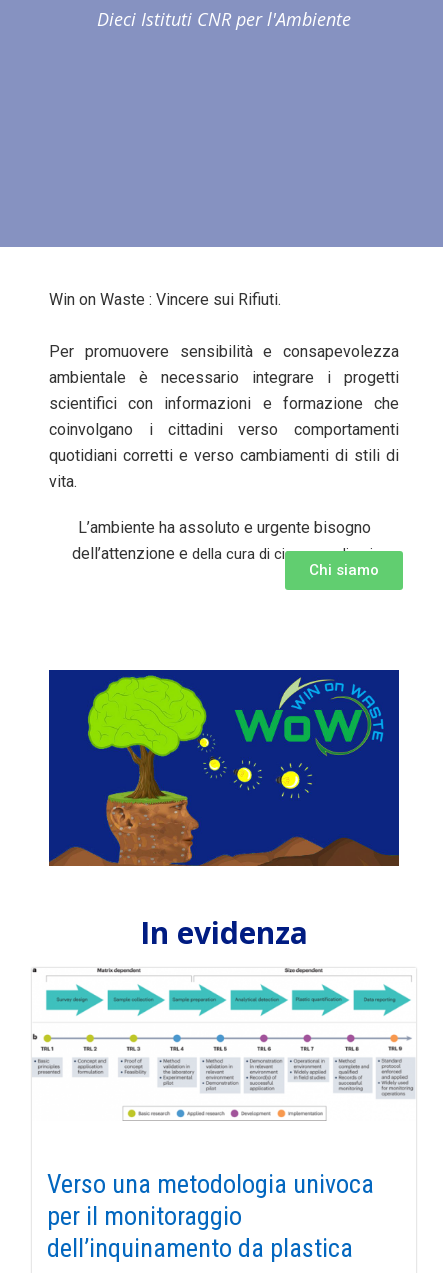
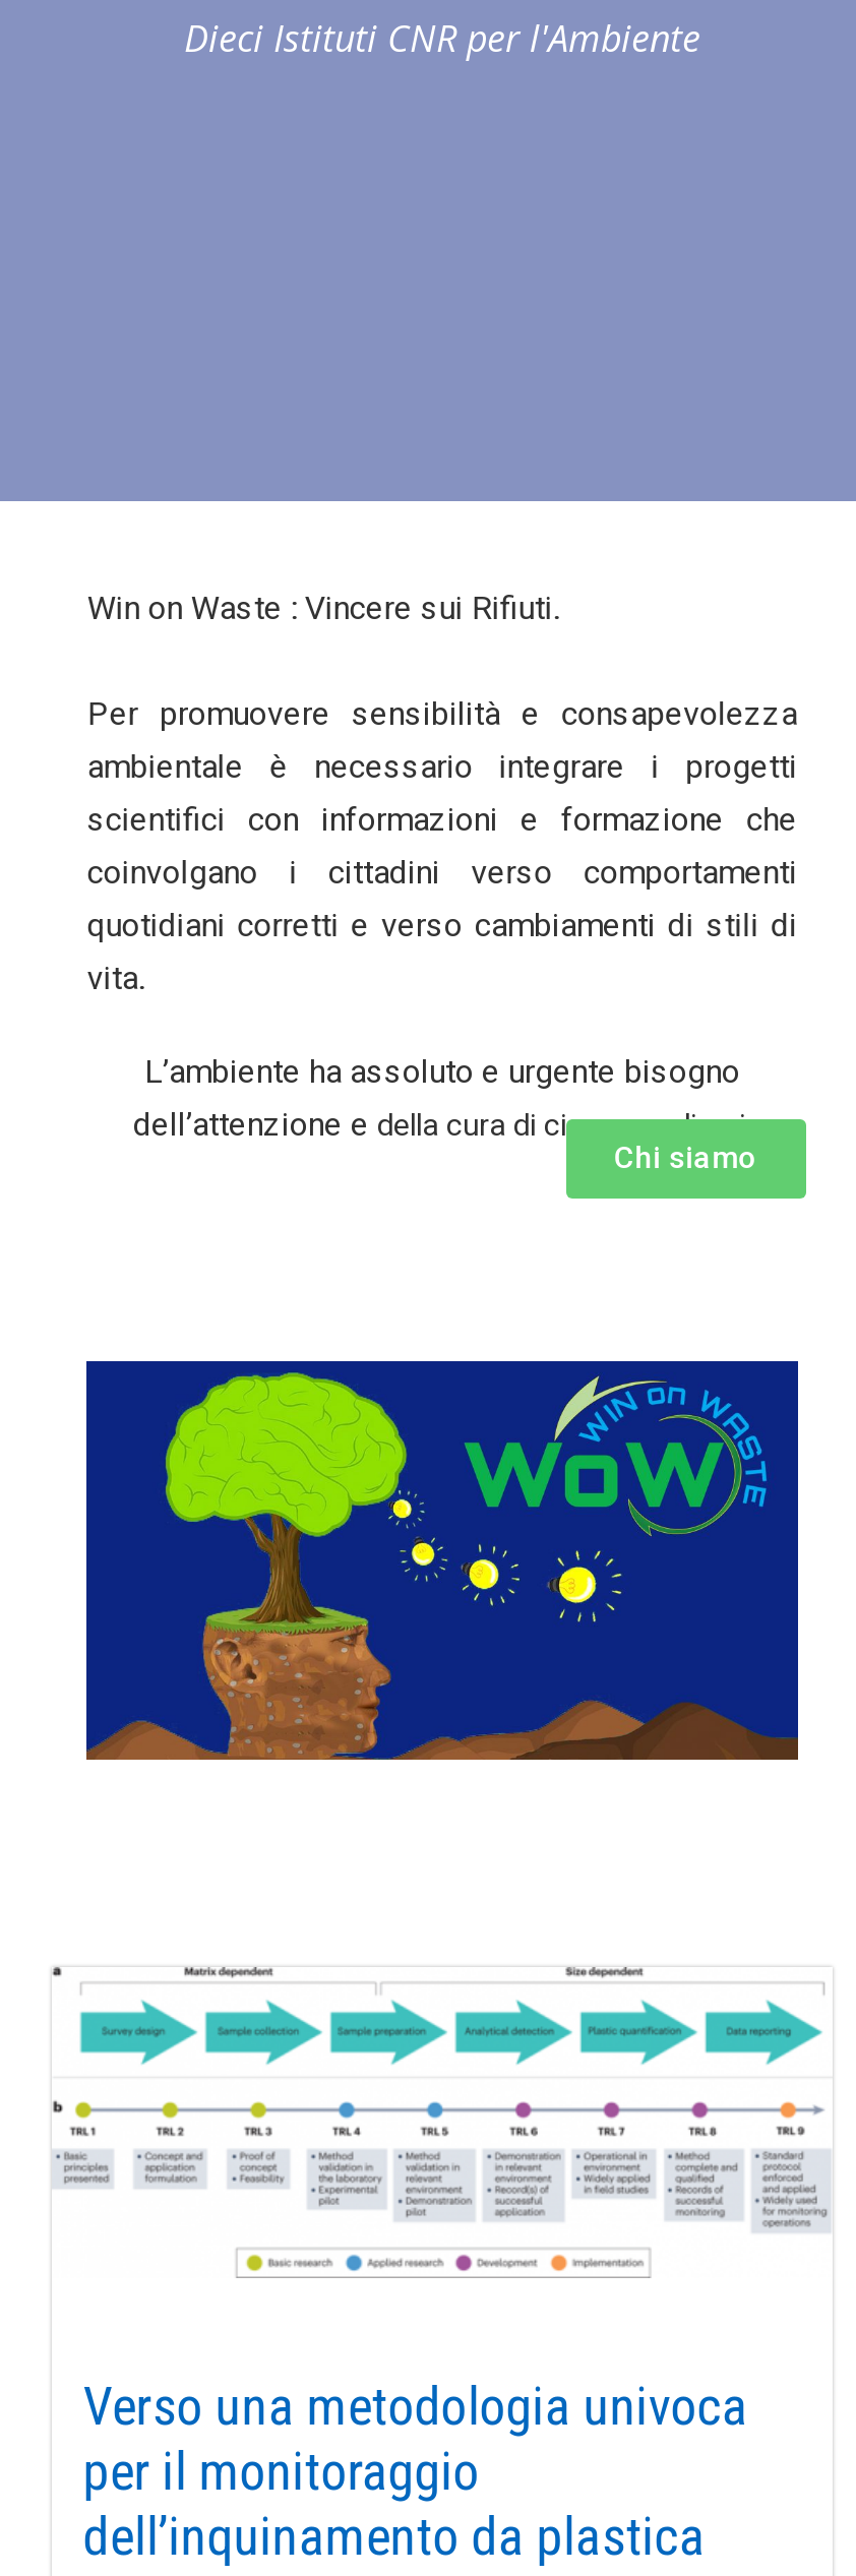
[140,912,308,953] In evidenza -> none

